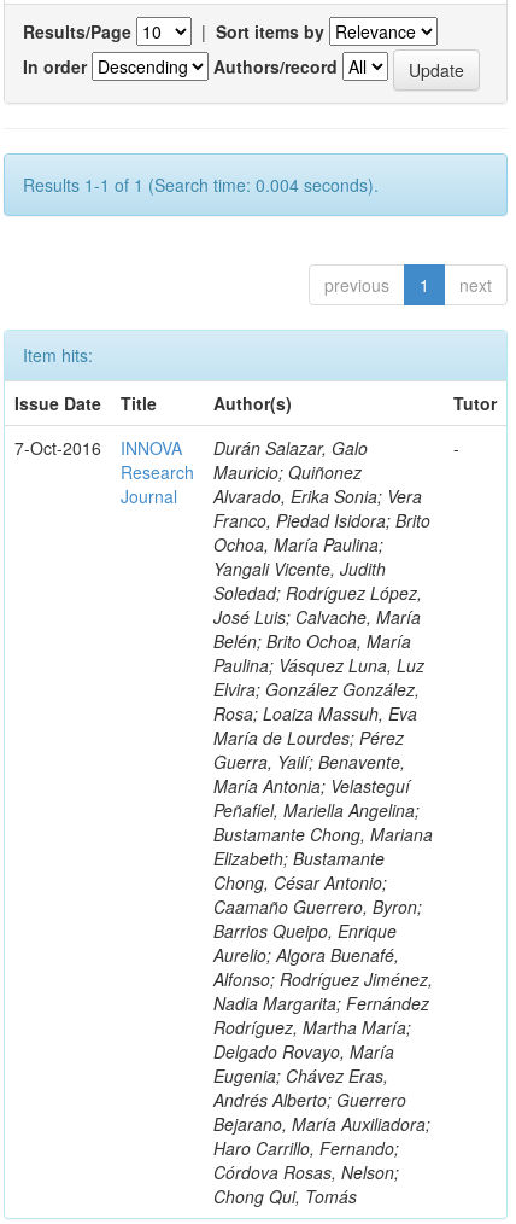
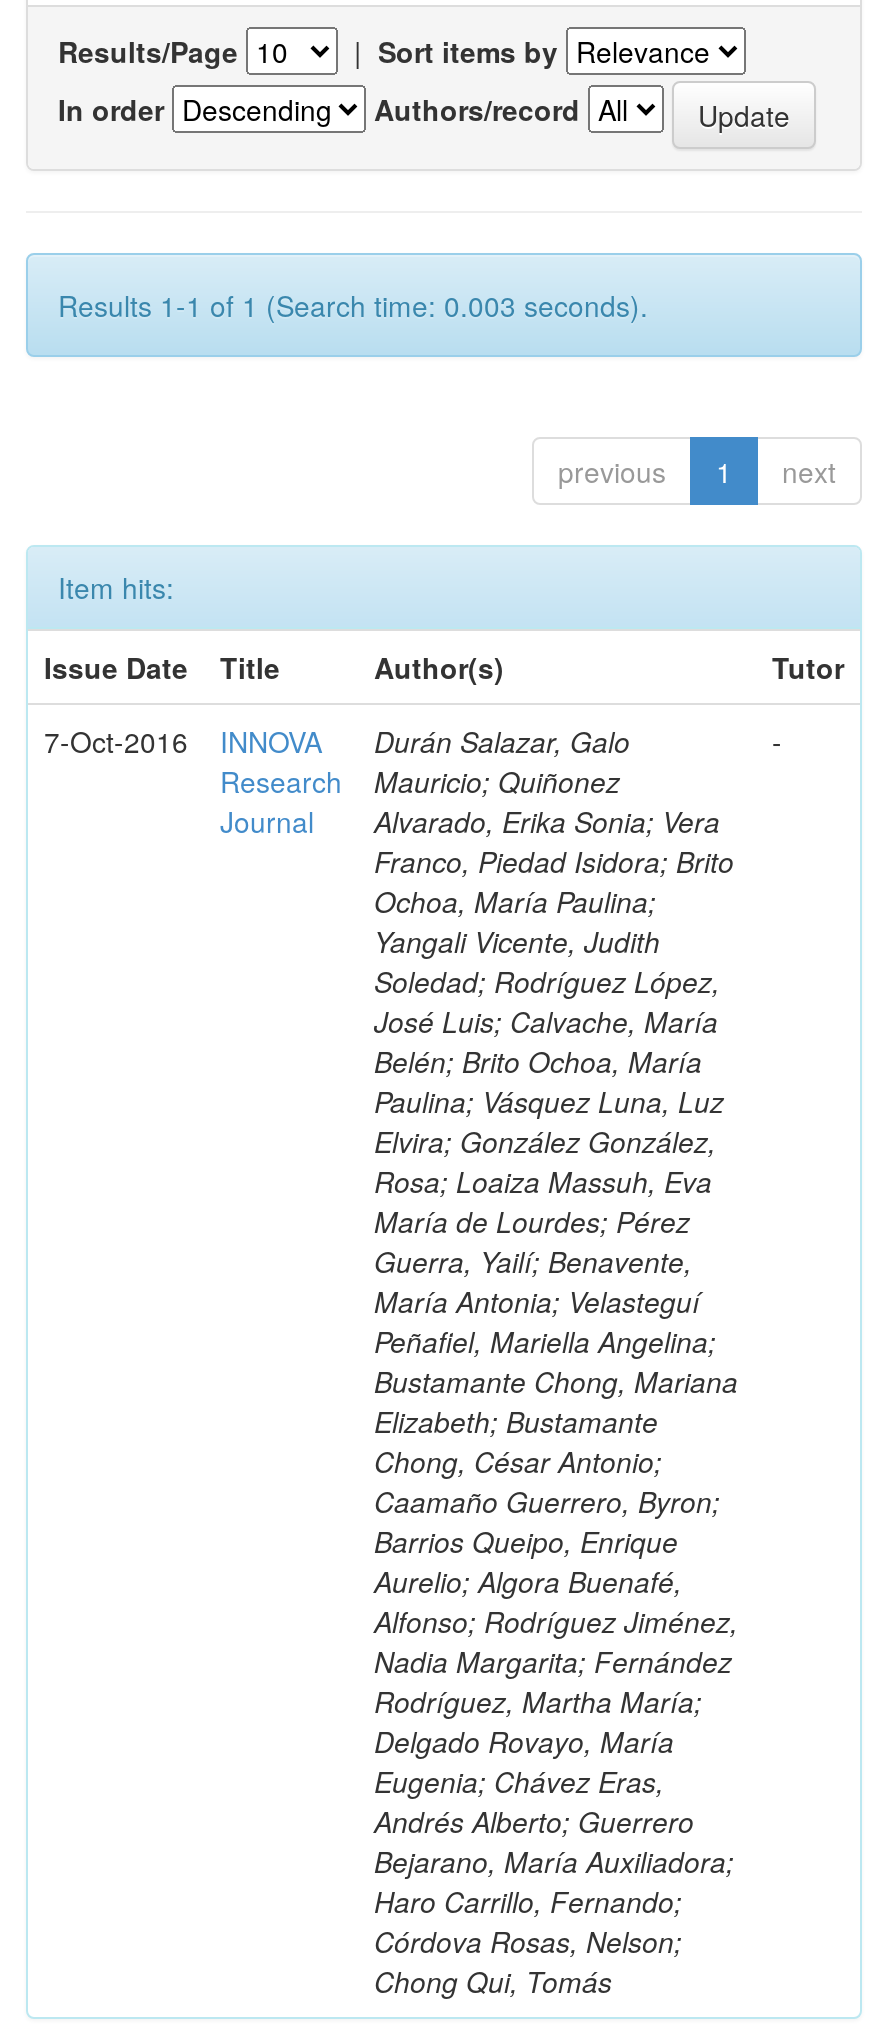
[23,172,379,197] Results 1-1 of 1 (Search time: 0.004 seconds). -> [58,285,648,325] Results 1-1 of 1 (Search time: 0.003 seconds).

